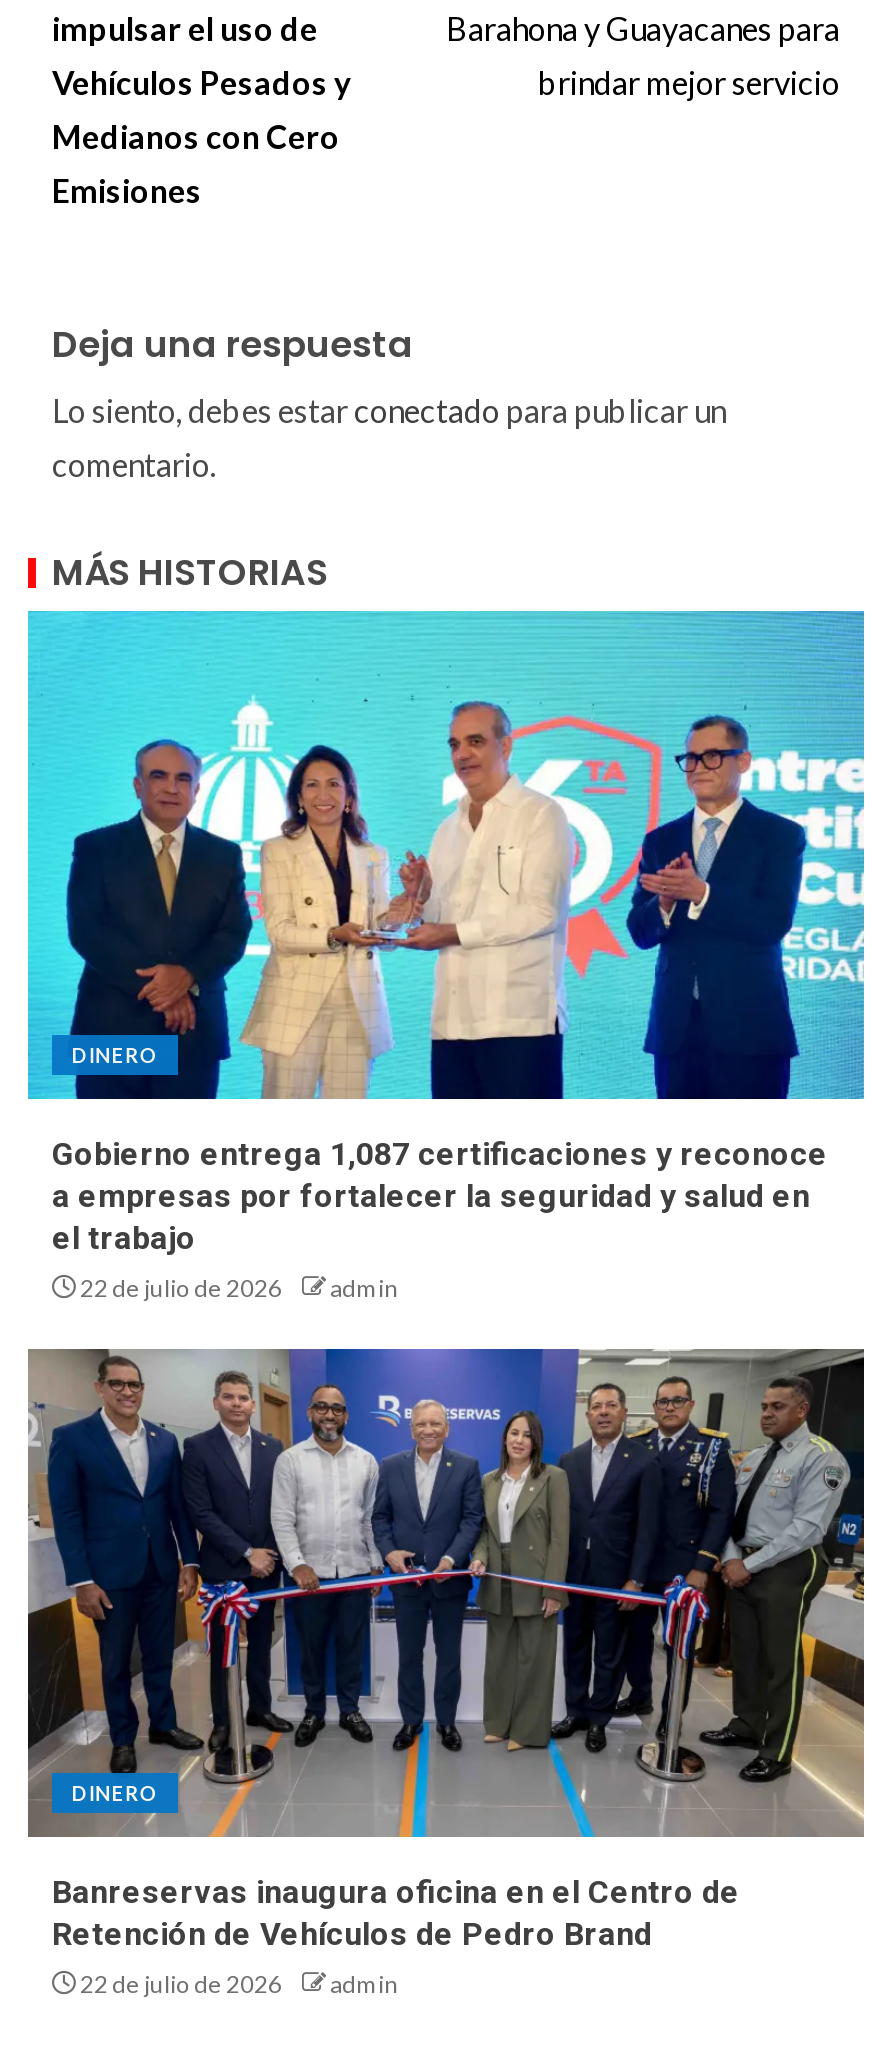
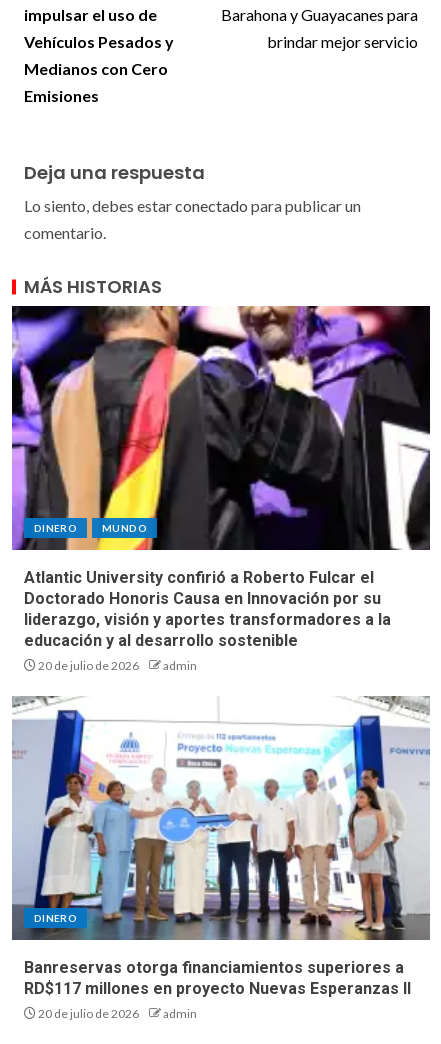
[26,608,866,1303] [image] | Gobierno entrega 1,087 certificaciones y reconoce | a empresas por fortalecer la seguridad y salud en | el trabajo | 22 de julio de 2026 -> [11,305,431,673] [image] | MUNDO | Atlantic University confirió a Roberto Fulcar el | Doctorado Honoris Causa en Innovación por su | liderazgo, visión y aportes transformadores a la | educación y al desarrollo sostenible | 20 de julio de 2026
[26,1346,866,1999] [image] | Banreservas inaugura oficina en el Centro de | Retención de Vehículos de Pedro Brand | 22 de julio de 2026 -> [12,695,430,1021] [image] | Banreservas otorga financiamientos superiores a | RD$117 millones en proyecto Nuevas Esperanzas II | 20 de julio de 2026

